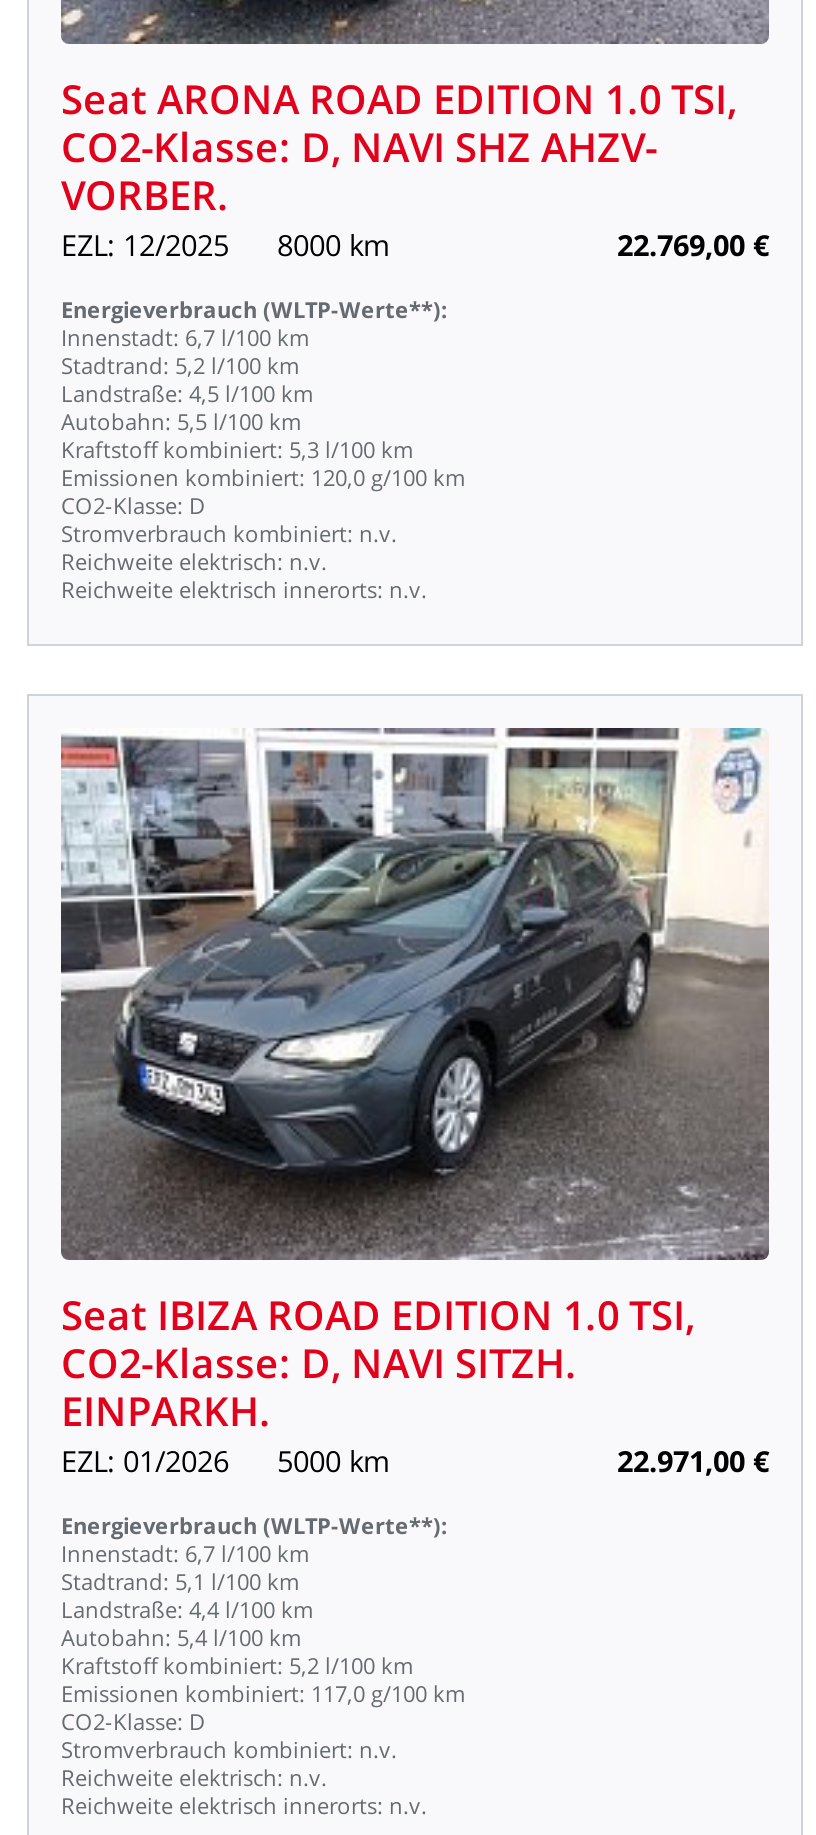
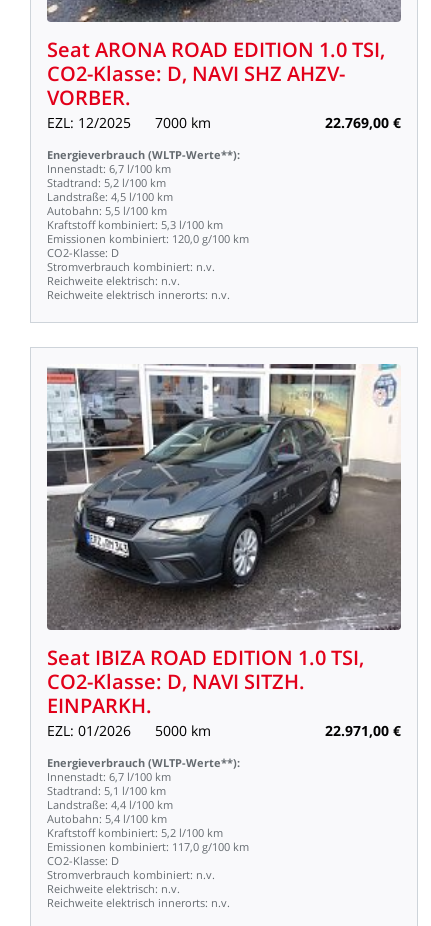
[61,226,389,264] EZL: 12/2025 8000 km -> [47,113,211,132] EZL: 12/2025 7000 km

